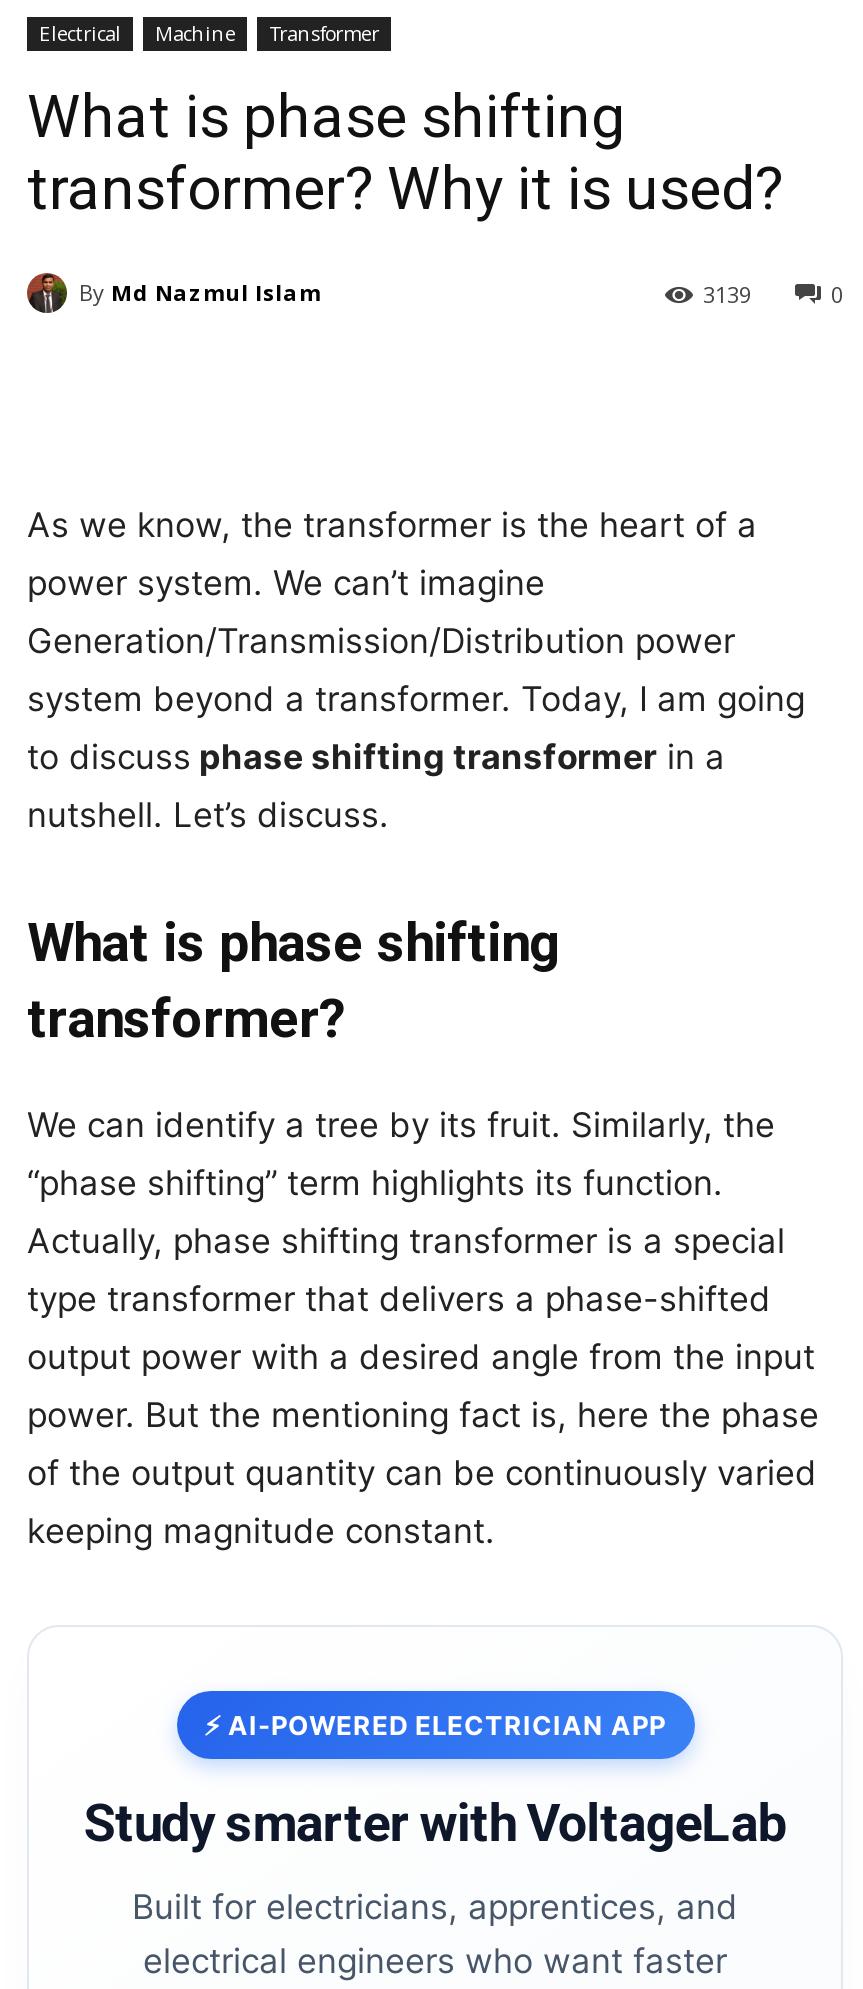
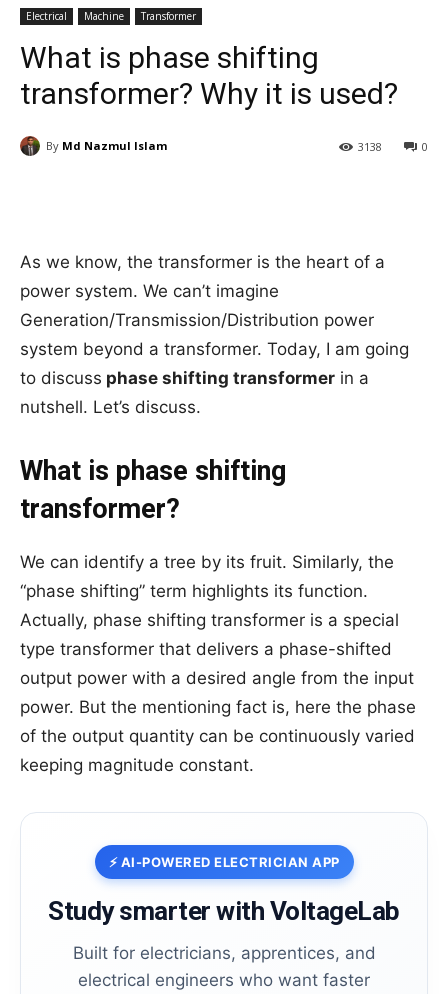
[703,279,751,309] 3139 -> [358,139,382,154] 3138

